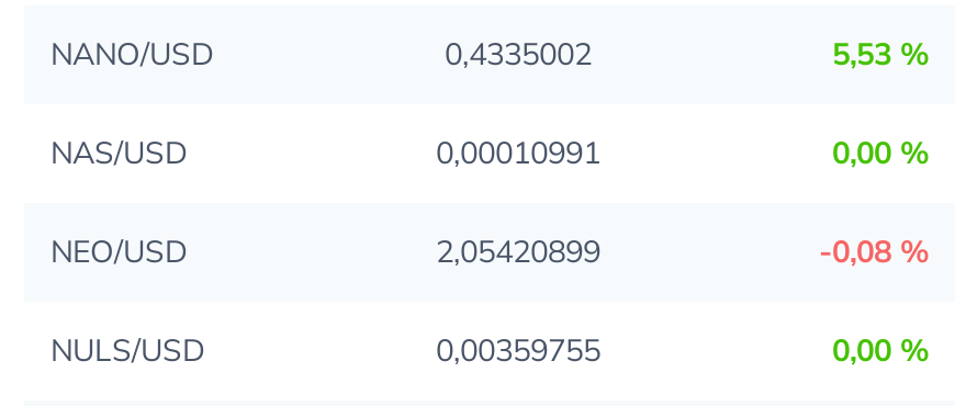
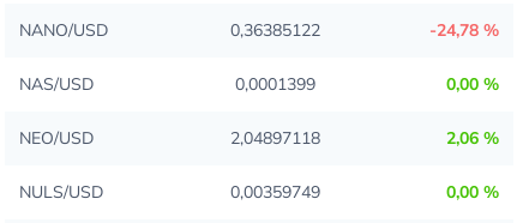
[445,34,592,74] 0,4335002 -> [230,19,320,41] 0,36385122
[832,34,929,74] 5,53 % -> [429,19,499,41] -24,78 %
[436,133,600,172] 0,00010991 -> [235,73,315,95] 0,0001399
[436,232,600,271] 2,05420899 -> [230,127,320,149] 2,04897118
[819,232,929,271] -0,08 % -> [446,127,499,149] 2,06 %
[436,330,600,370] 0,00359755 -> [230,181,320,203] 0,00359749

